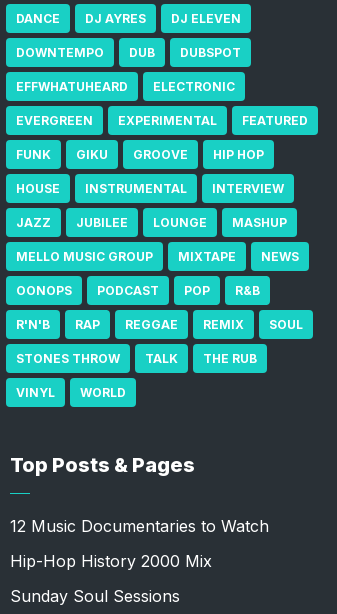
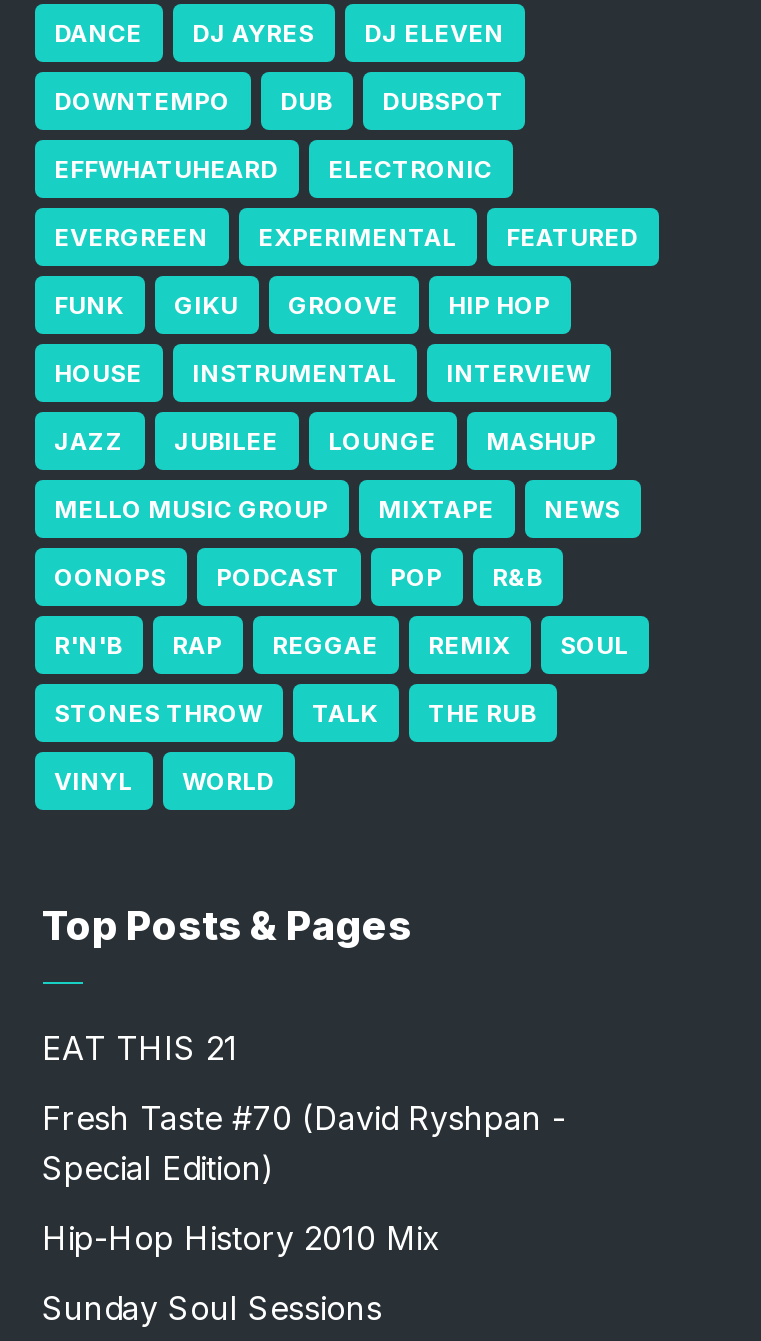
[9,515,268,570] 12 Music Documentaries to Watch | Hip-Hop History 2000 Mix -> [42,1027,566,1257] EAT THIS 21 | Fresh Taste #70 (David Ryshpan - | Special Edition) | Hip-Hop History 2010 Mix

